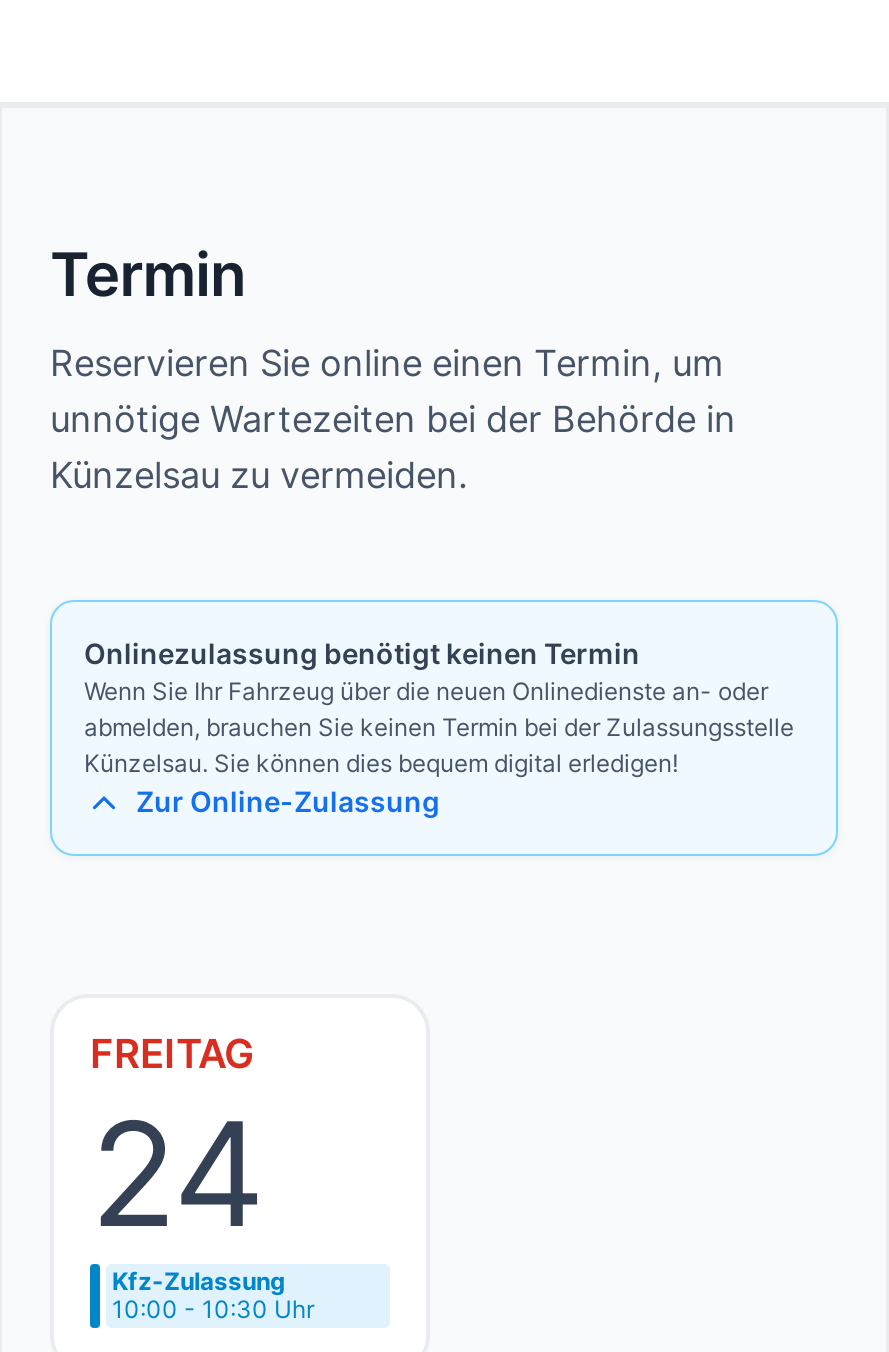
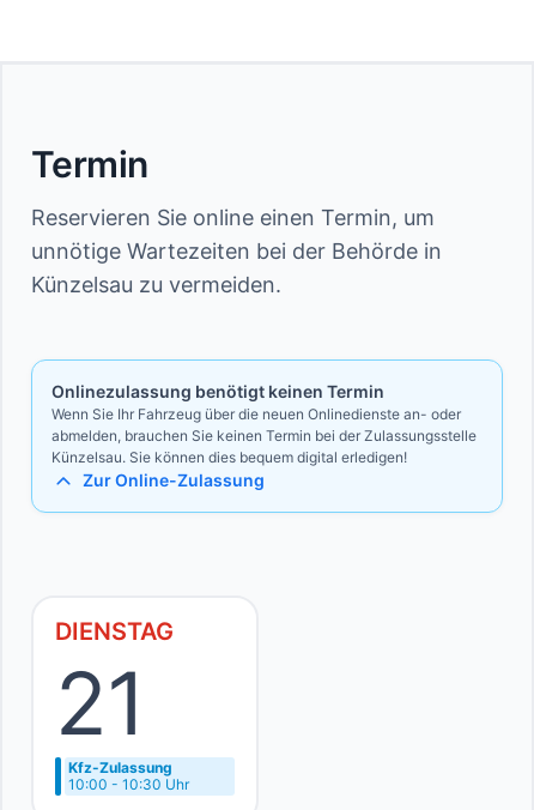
[90,1030,262,1260] FREITAG | 24 -> [55,617,174,755] DIENSTAG | 21

